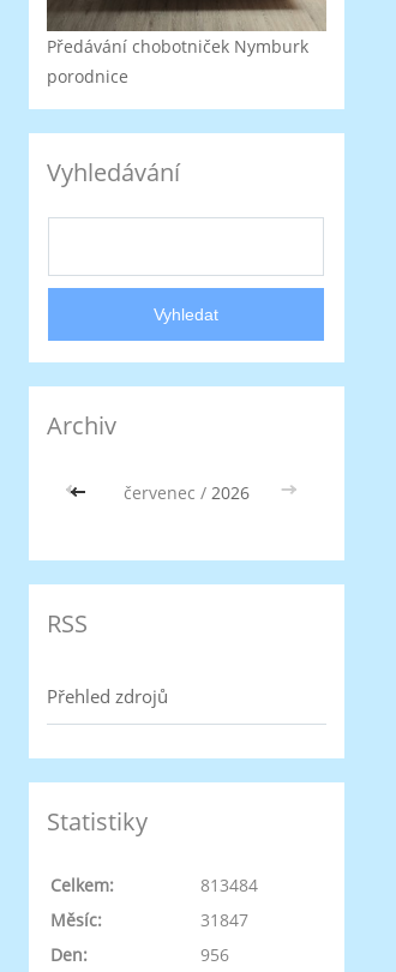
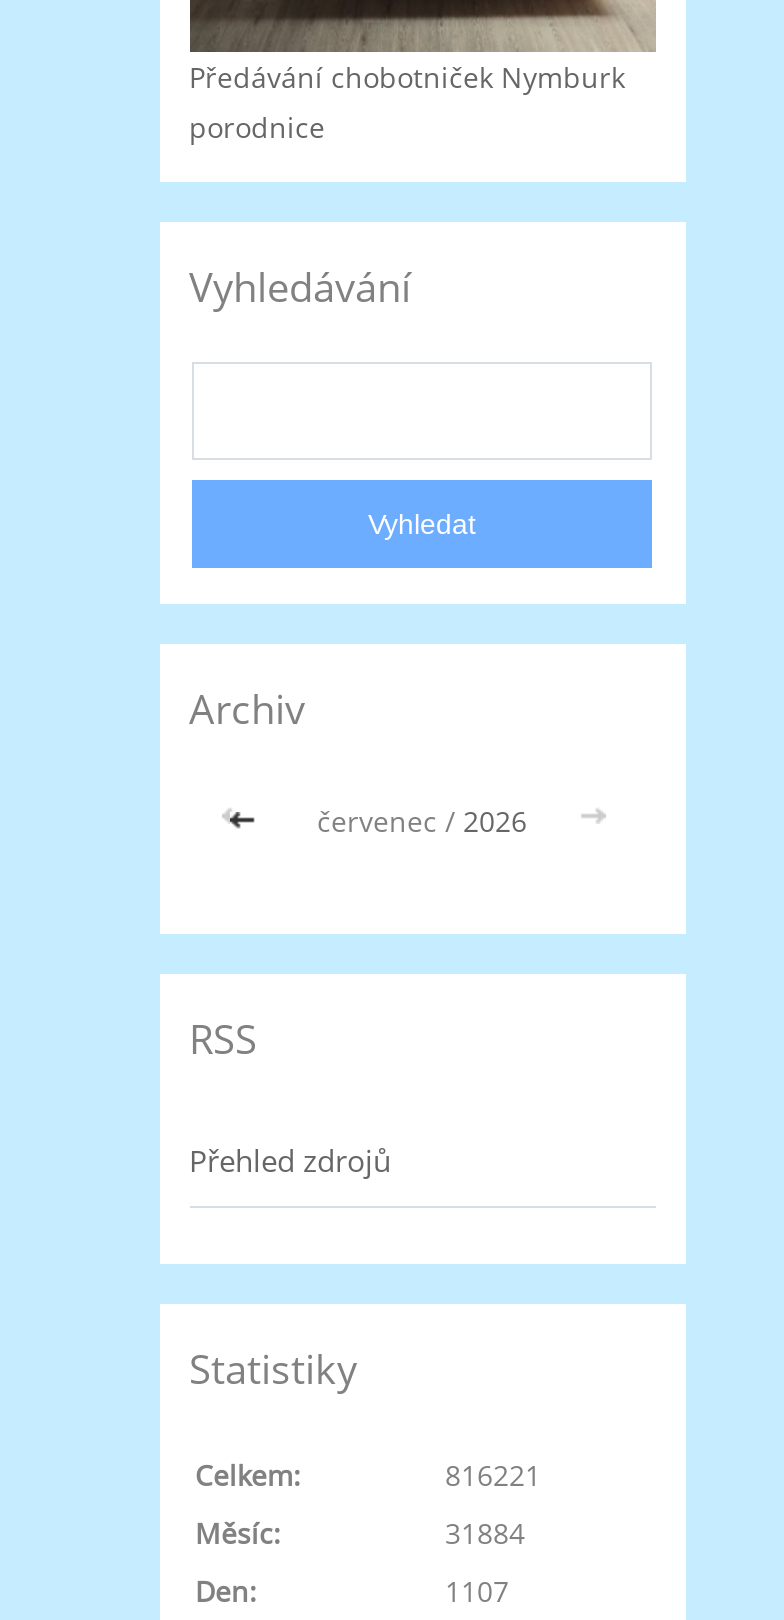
[200,873,257,896] 813484 -> [445,1455,541,1493] 816221
[200,908,248,931] 31847 -> [445,1513,525,1551] 31884
[200,943,229,966] 956 -> [445,1571,509,1609] 1107

